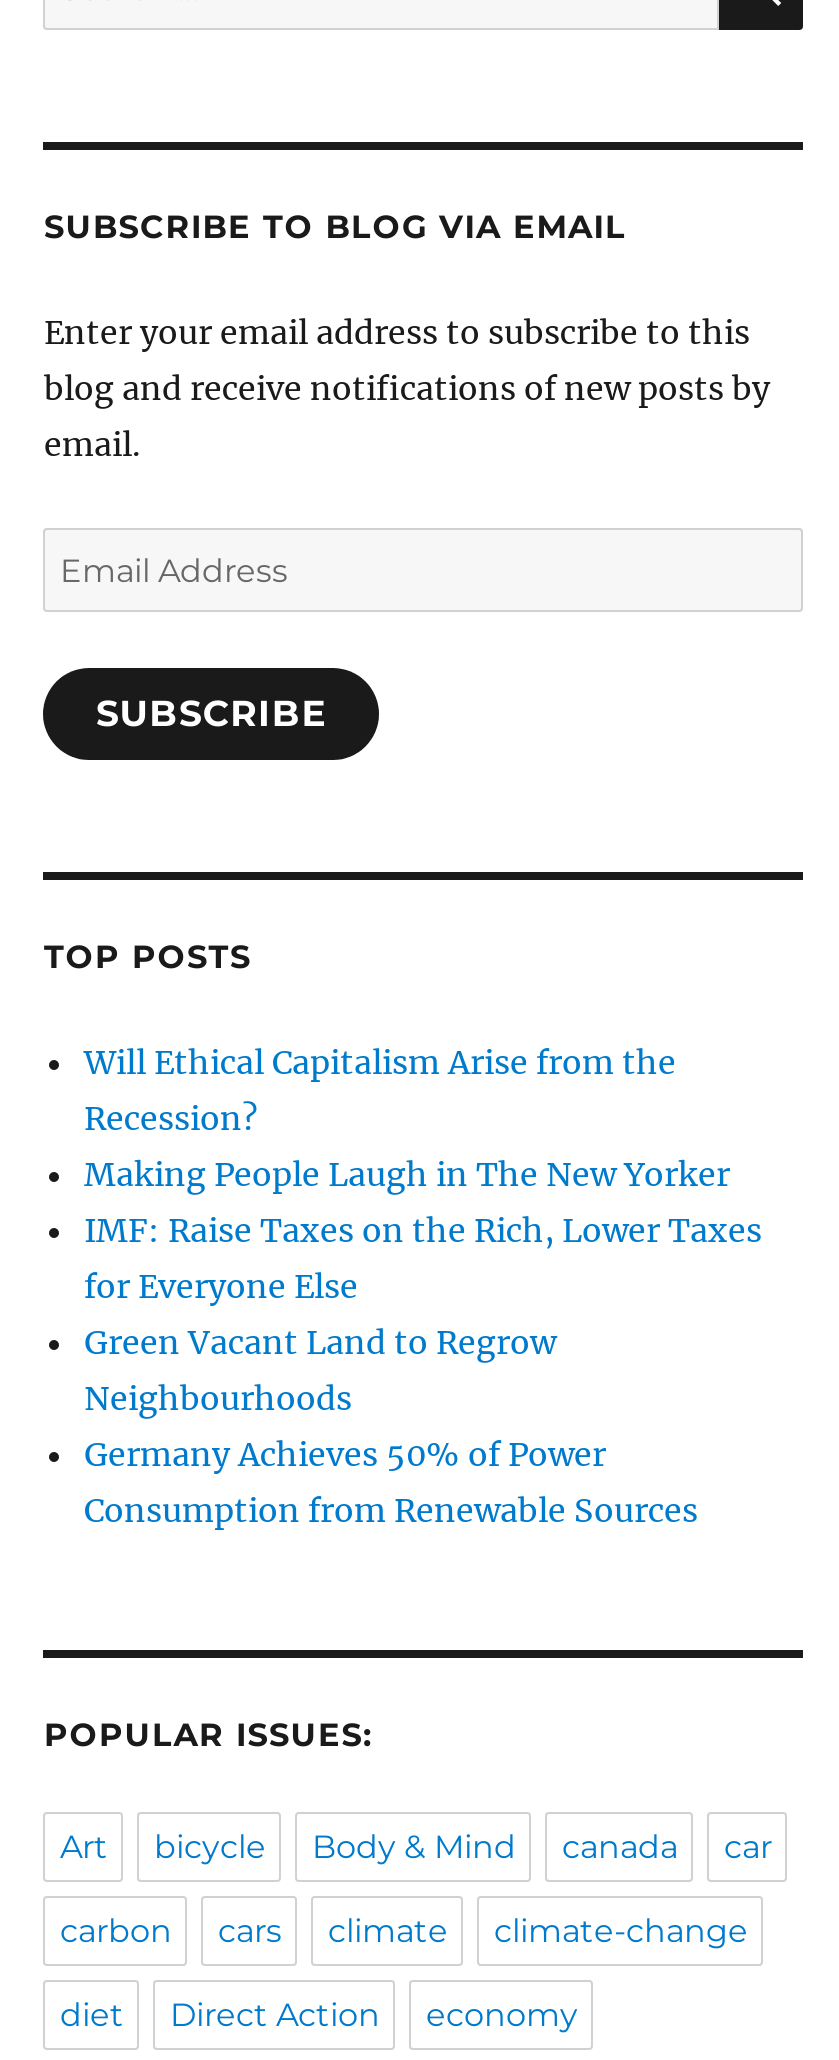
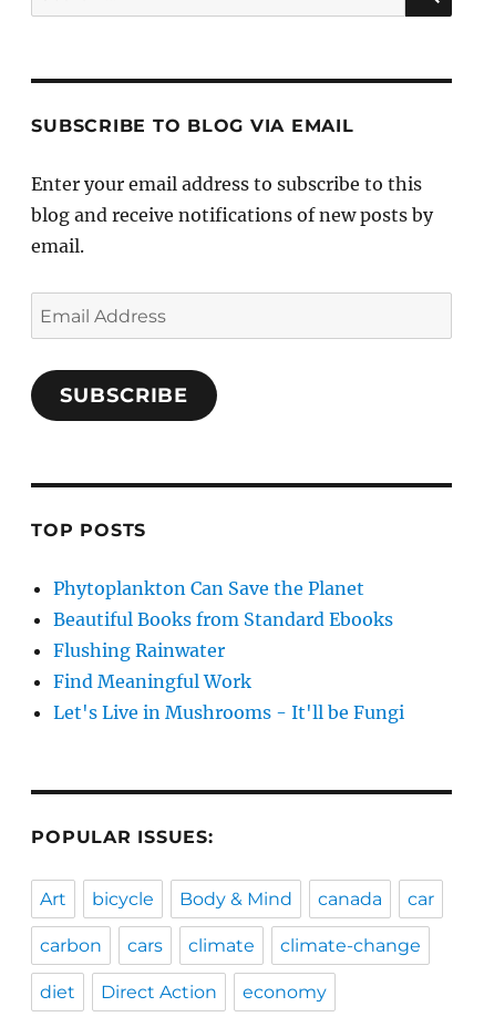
[84,1043,762,1531] Will Ethical Capitalism Arise from the | Recession? | Making People Laugh in The New Yorker | IMF: Raise Taxes on the Rich, Lower Taxes | for Everyone Else | Green Vacant Land to Regrow | Neighbourhoods | Germany Achieves 50% of Power | Consumption from Renewable Sources -> [54,578,405,724] Phytoplankton Can Save the Planet | Beautiful Books from Standard Ebooks | Flushing Rainwater | Find Meaningful Work | Let's Live in Mushrooms - It'll be Fungi

